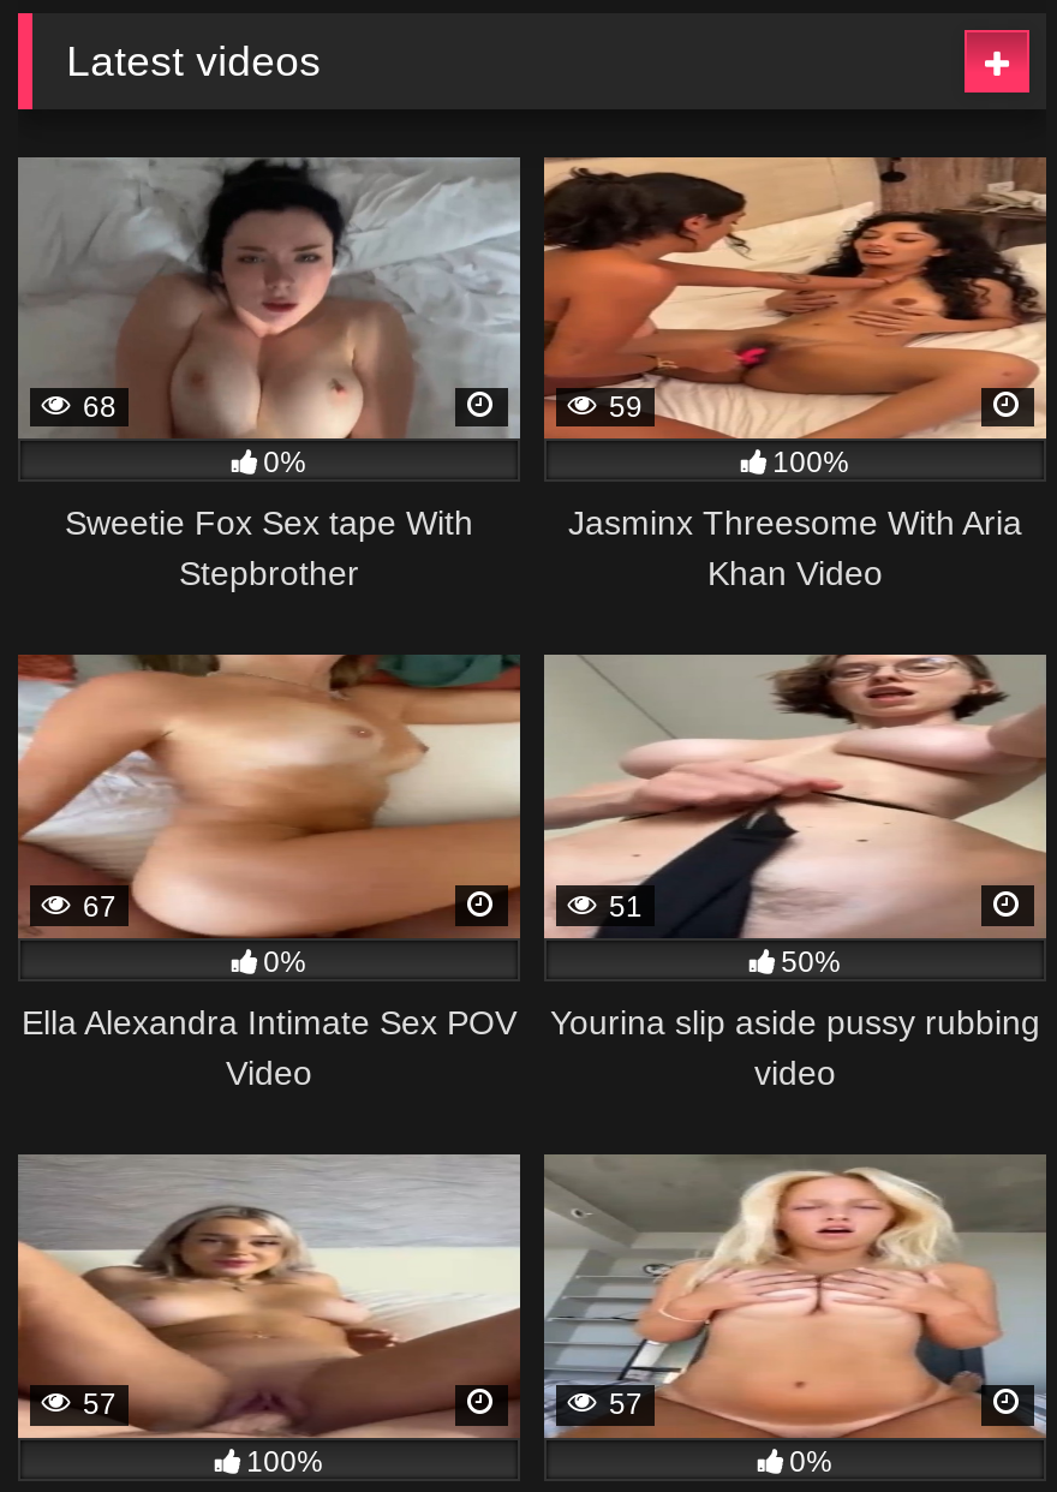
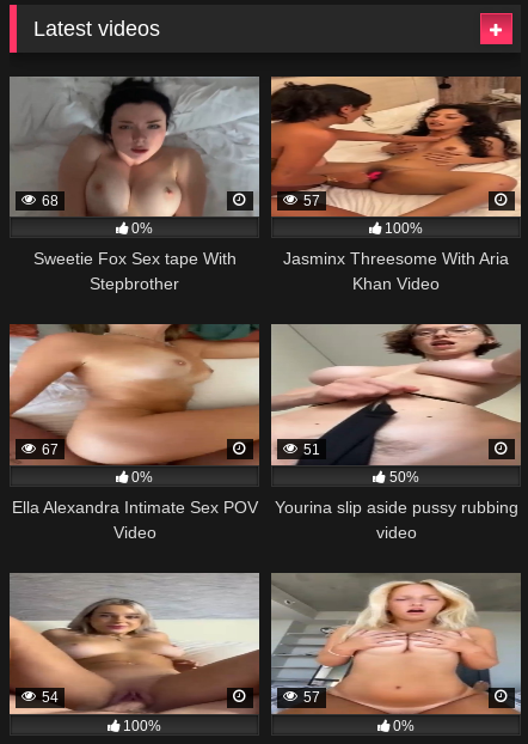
[602,390,643,424] 59 -> [300,192,320,209] 57
[76,1388,117,1422] 57 -> [38,689,59,706] 54

